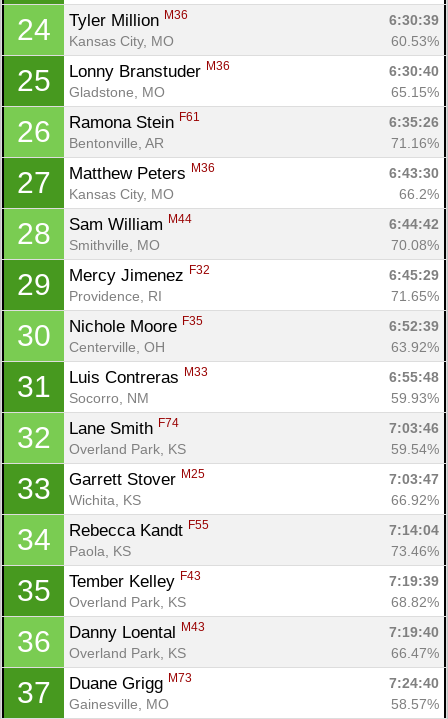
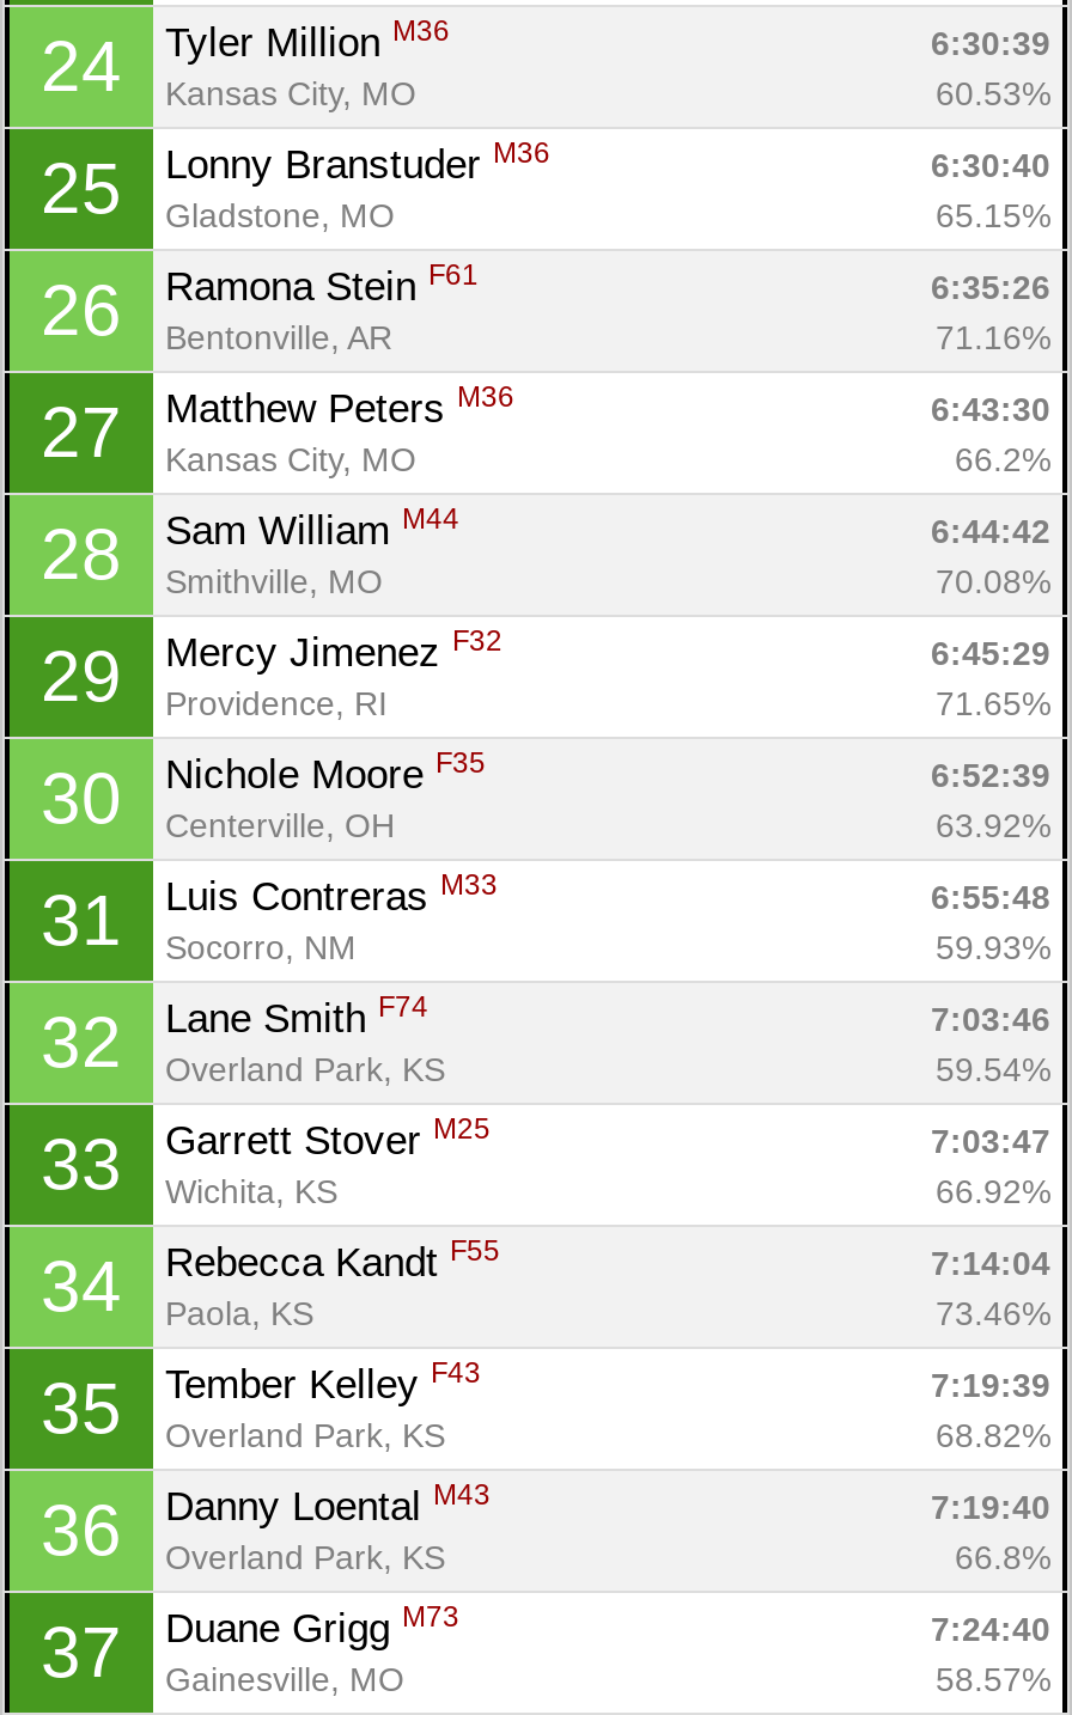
[391,645,439,661] 66.47% -> [955,1538,1050,1576] 66.8%

